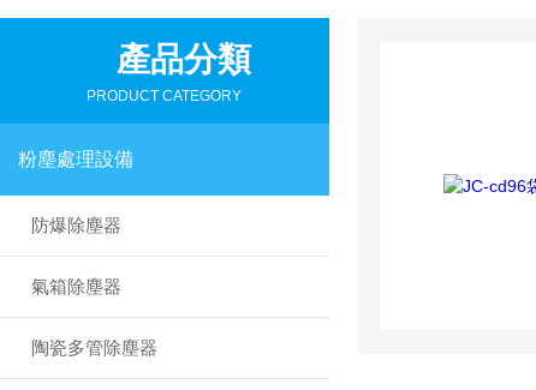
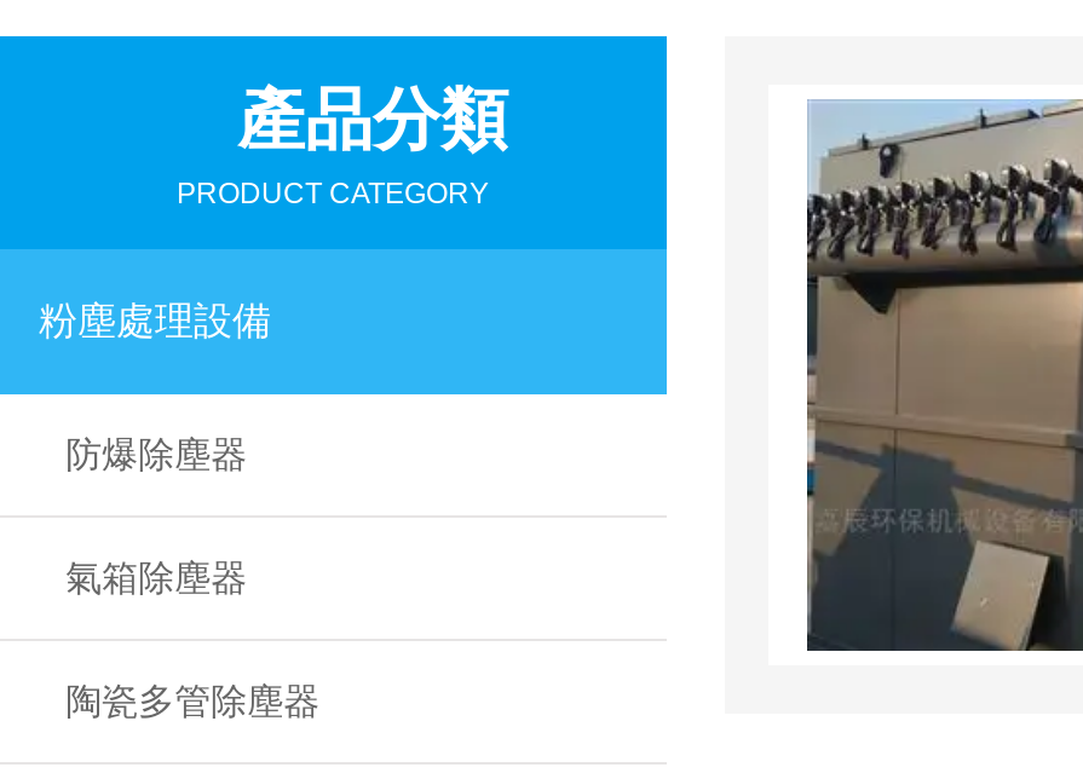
none -> [805,99,1076,653] [image]

